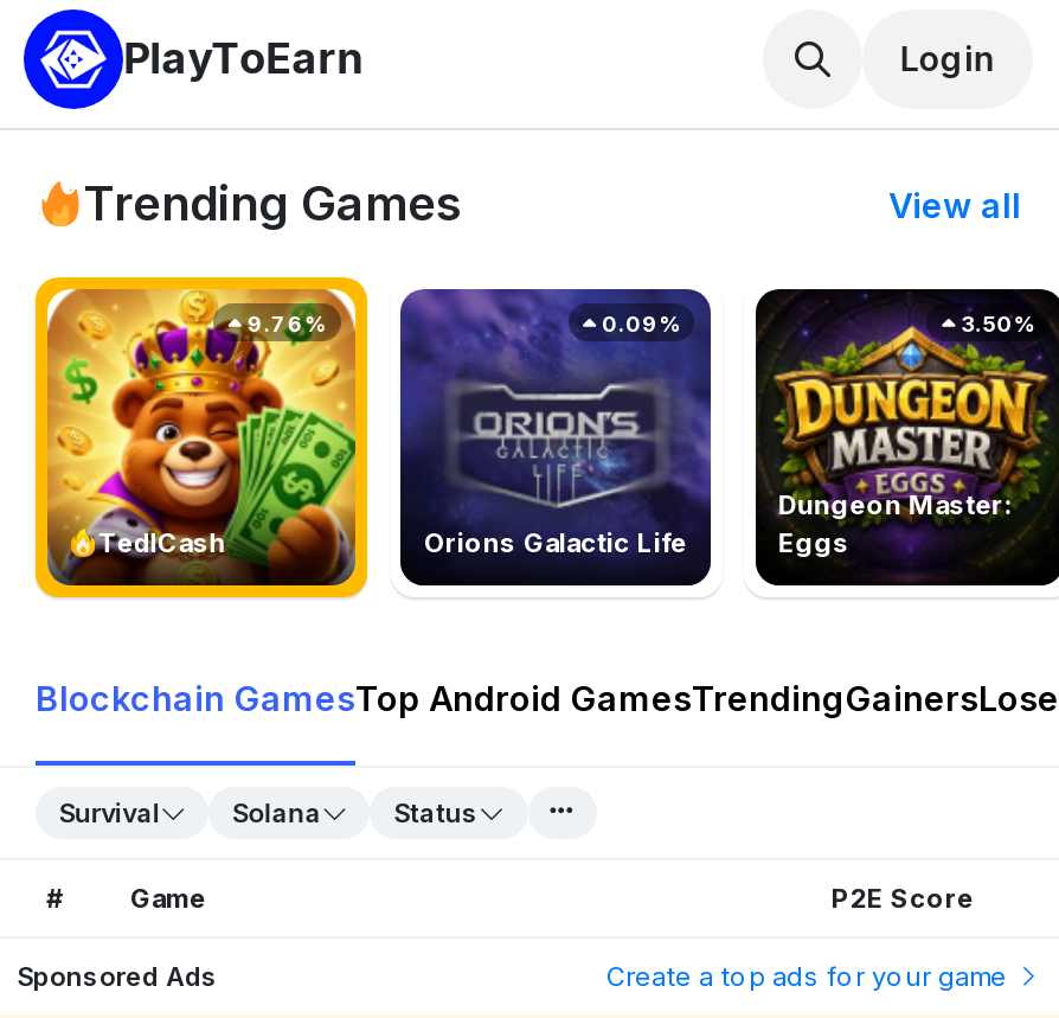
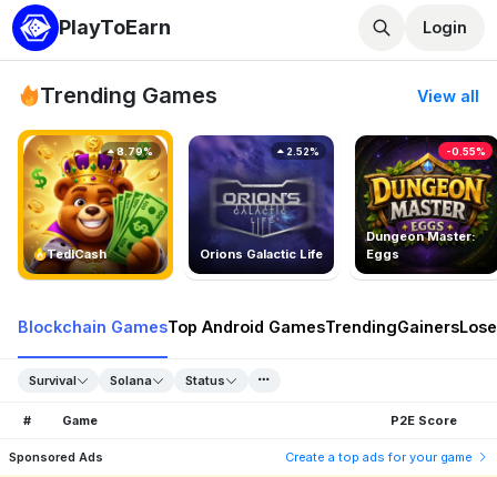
[243,310,326,336] 9.76% -> [115,145,154,157] 8.79%
[597,310,680,336] 0.09% -> [284,145,319,157] 2.52%
[956,310,1034,336] 3.50% -> [446,145,485,157] -0.55%

